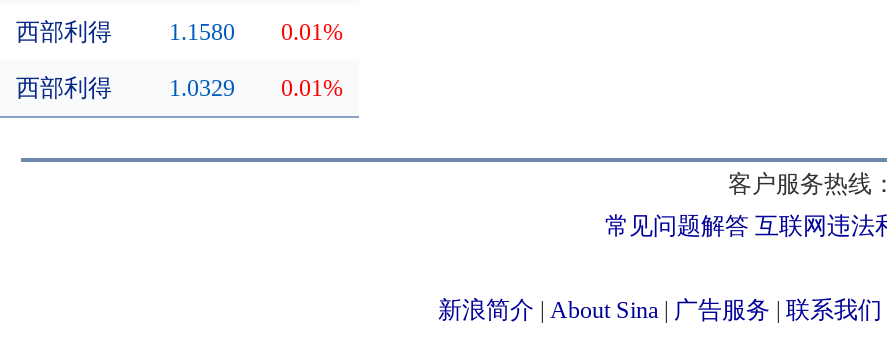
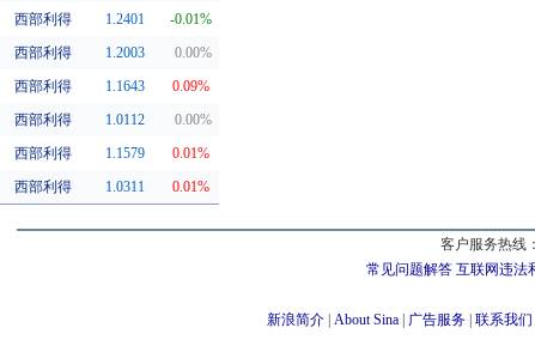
[169,18,235,46] 1.1580 -> [14,11,212,162] 1.2401 | -0.01% | 西部利得 | 1.2003 | 0.00% | 西部利得 | 1.1643 | 0.09% | 西部利得 | 1.0112 | 0.00% | 西部利得 | 1.1579
[169,74,343,102] 1.0329 0.01% -> [105,178,209,195] 1.0311 0.01%

